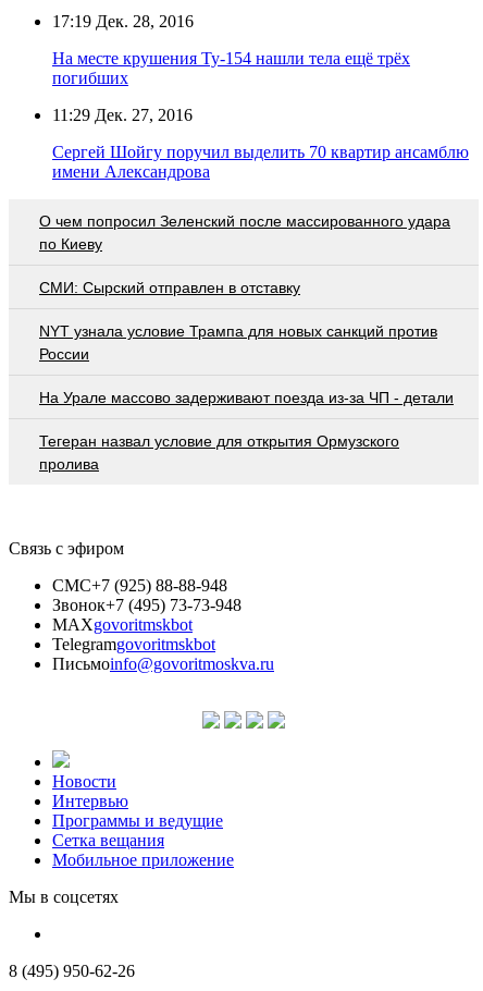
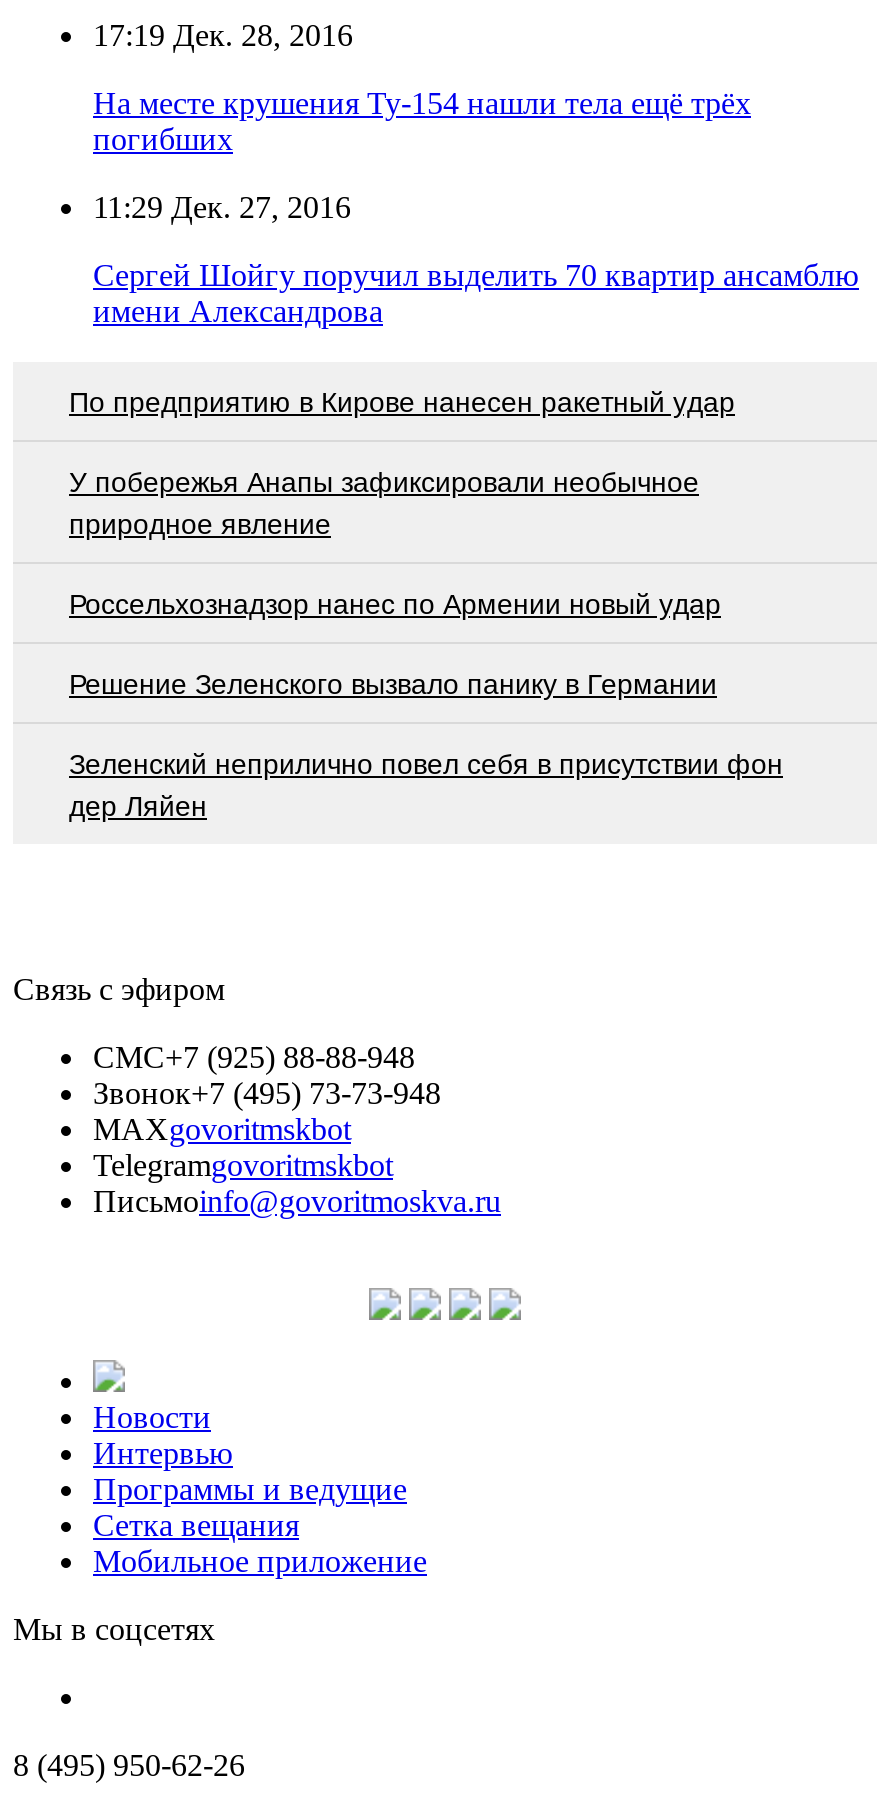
[39,212,450,252] О чем попросил Зеленский после массированного удара | по Киеву -> [69,387,735,419] По предприятию в Кирове нанесен ракетный удар
[39,278,300,296] СМИ: Сырский отправлен в отставку -> [69,467,699,541] У побережья Анапы зафиксировали необычное | природное явление
[39,322,437,362] NYT узнала условие Трампа для новых санкций против | России -> [69,589,721,621] Россельхознадзор нанес по Армении новый удар
[39,388,454,406] На Урале массово задерживают поезда из-за ЧП - детали -> [69,669,717,701] Решение Зеленского вызвало панику в Германии
[39,432,399,472] Тегеран назвал условие для открытия Ормузского | пролива -> [69,749,783,823] Зеленский неприлично повел cебя в присутствии фон | дер Ляйен

